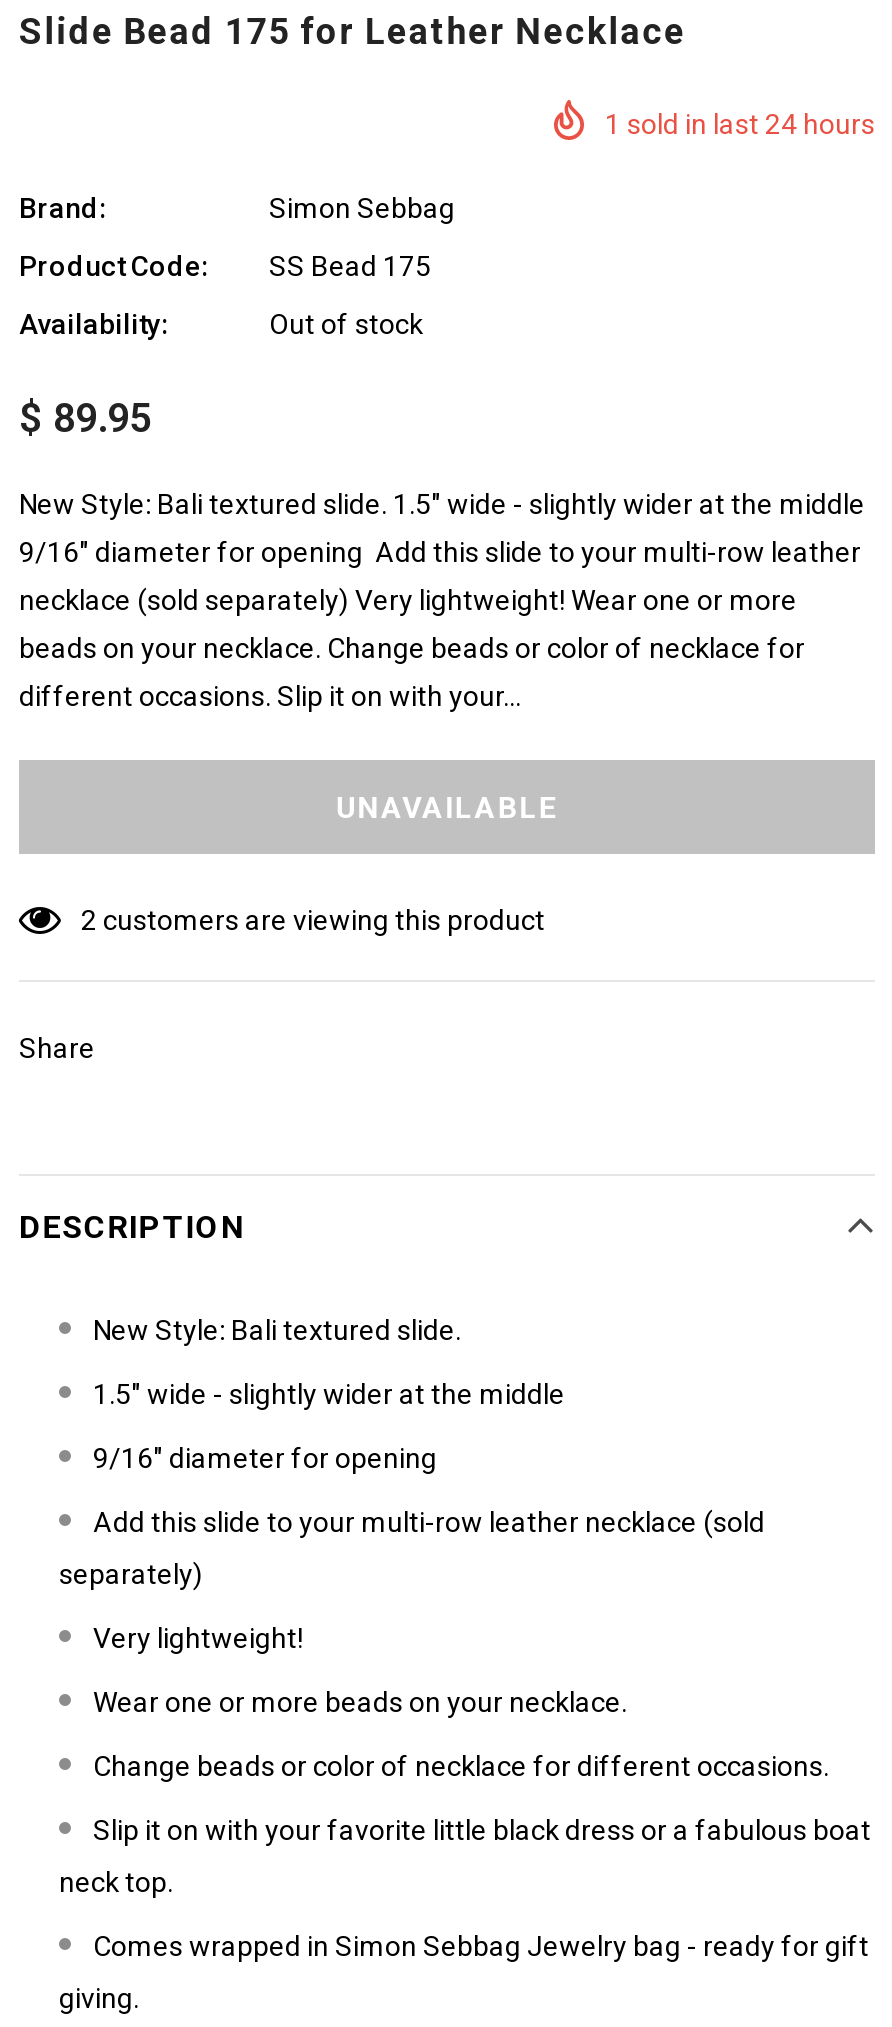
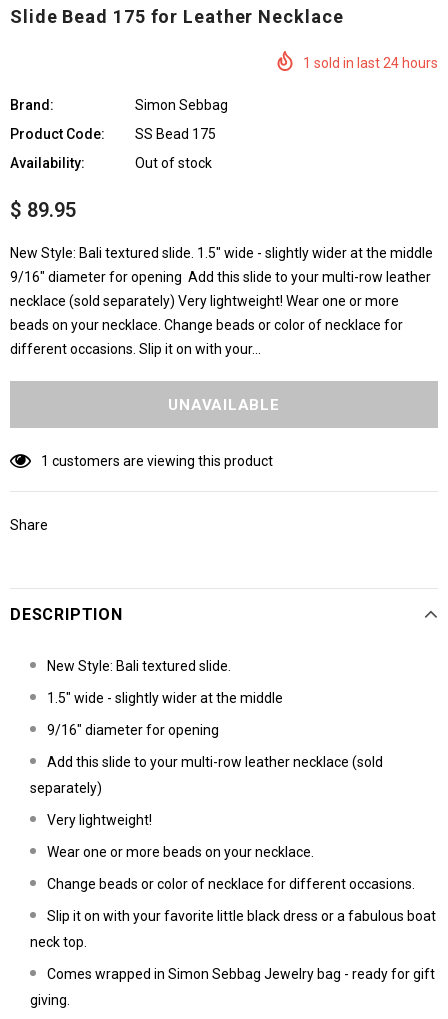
[81,904,545,936] 2 customers are viewing this product -> [41,453,273,469] 1 customers are viewing this product

